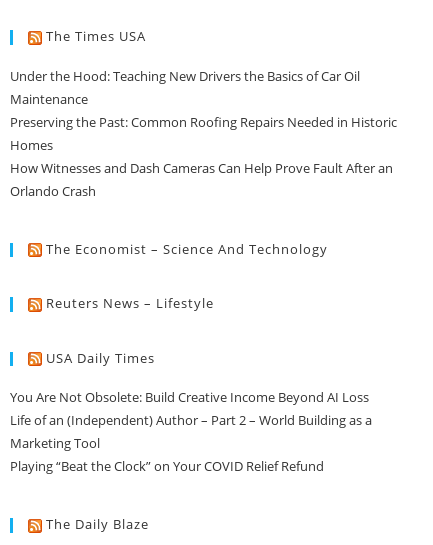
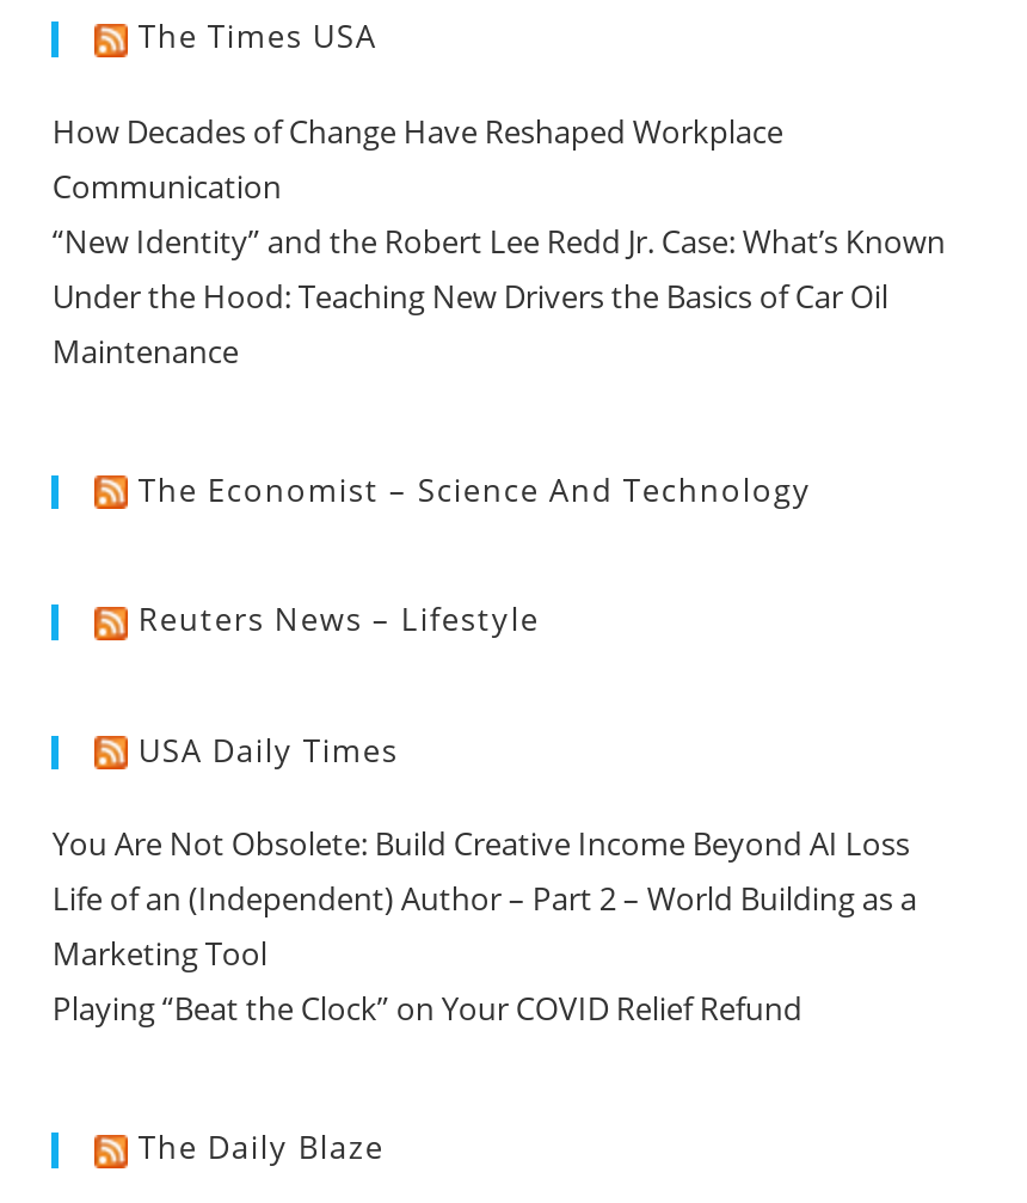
none -> [52,109,946,262] How Decades of Change Have Reshaped Workplace | Communication | “New Identity” and the Robert Lee Redd Jr. Case: What’s Known
moved [10,67,360,108] -> [52,274,888,372]: Under the Hood: Teaching New Drivers the Basics of Car Oil | Maintenance
[10,113,397,200] Preserving the Past: Common Roofing Repairs Needed in Historic | Homes | How Witnesses and Dash Cameras Can Help Prove Fault After an | Orlando Crash -> none

